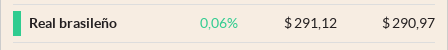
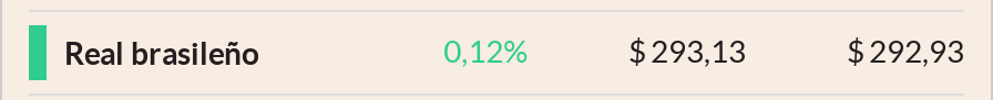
[200,15,238,31] 0,06% -> [444,34,528,69] 0,12%
[283,15,336,31] $ 291,12 -> [628,34,746,69] $ 293,13
[382,15,435,31] $ 290,97 -> [847,34,964,69] $ 292,93

